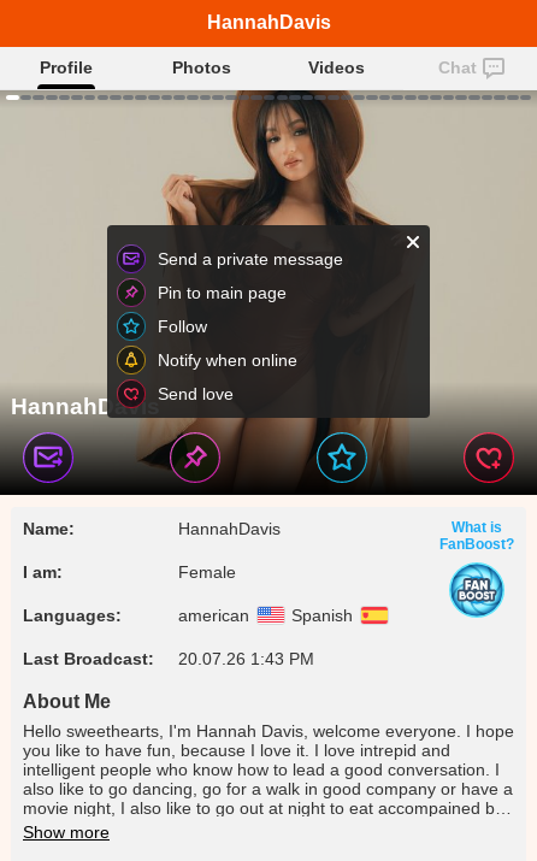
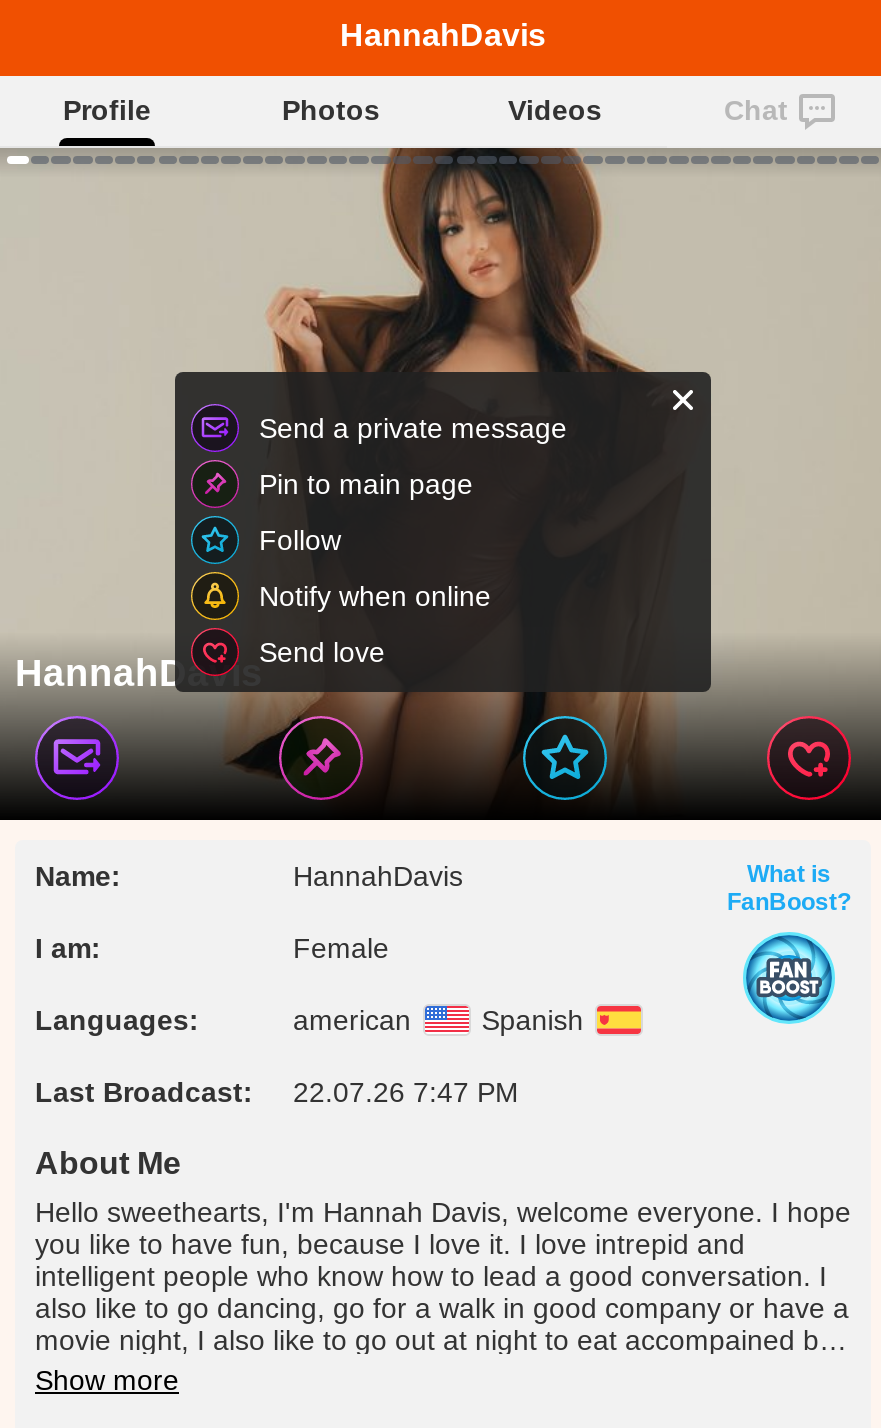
[23,649,314,668] Last Broadcast: 20.07.26 1:43 PM -> [35,1076,519,1108] Last Broadcast: 22.07.26 7:47 PM

